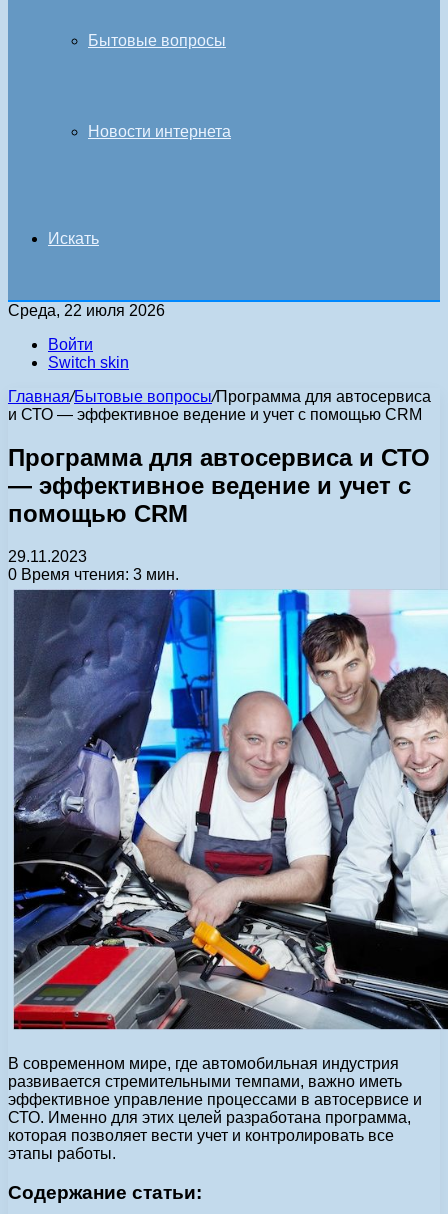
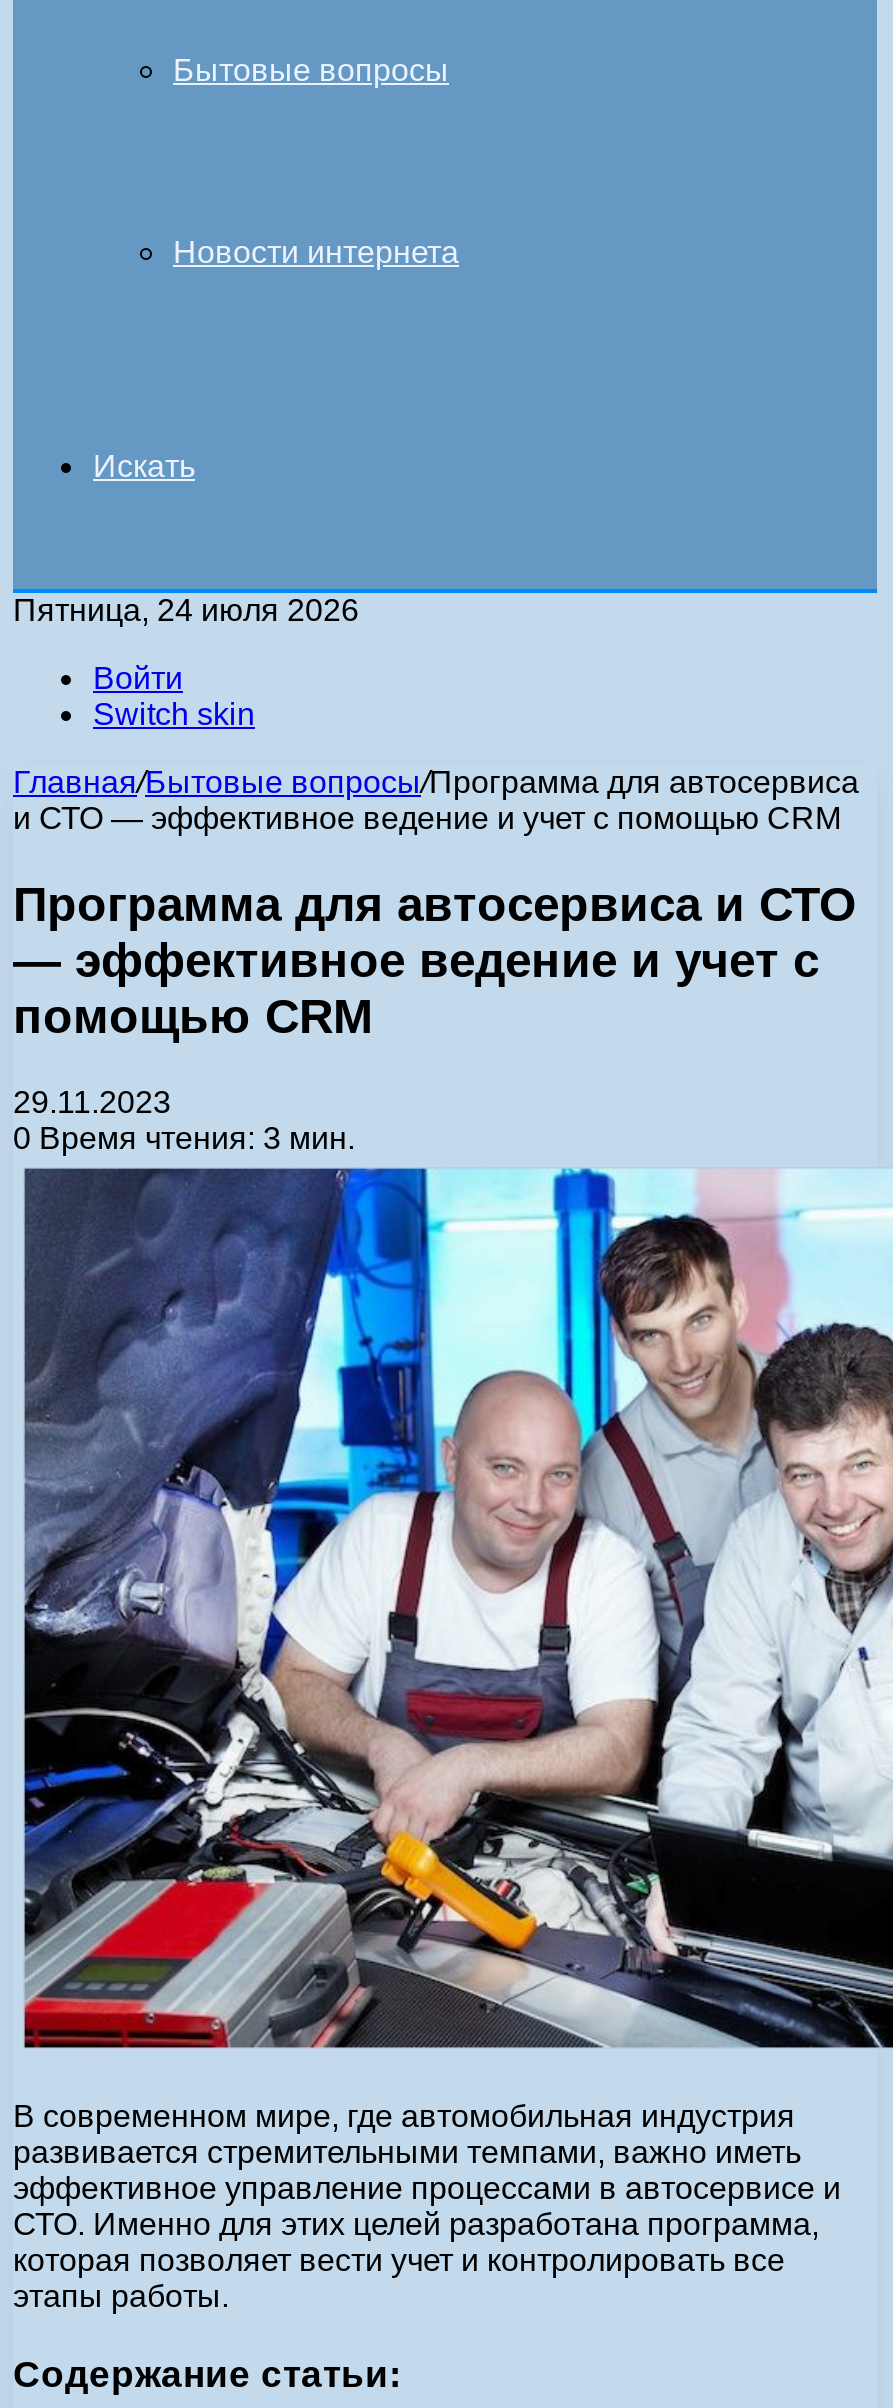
[8,302,165,319] Среда, 22 июля 2026 -> [13,593,359,627] Пятница, 24 июля 2026

